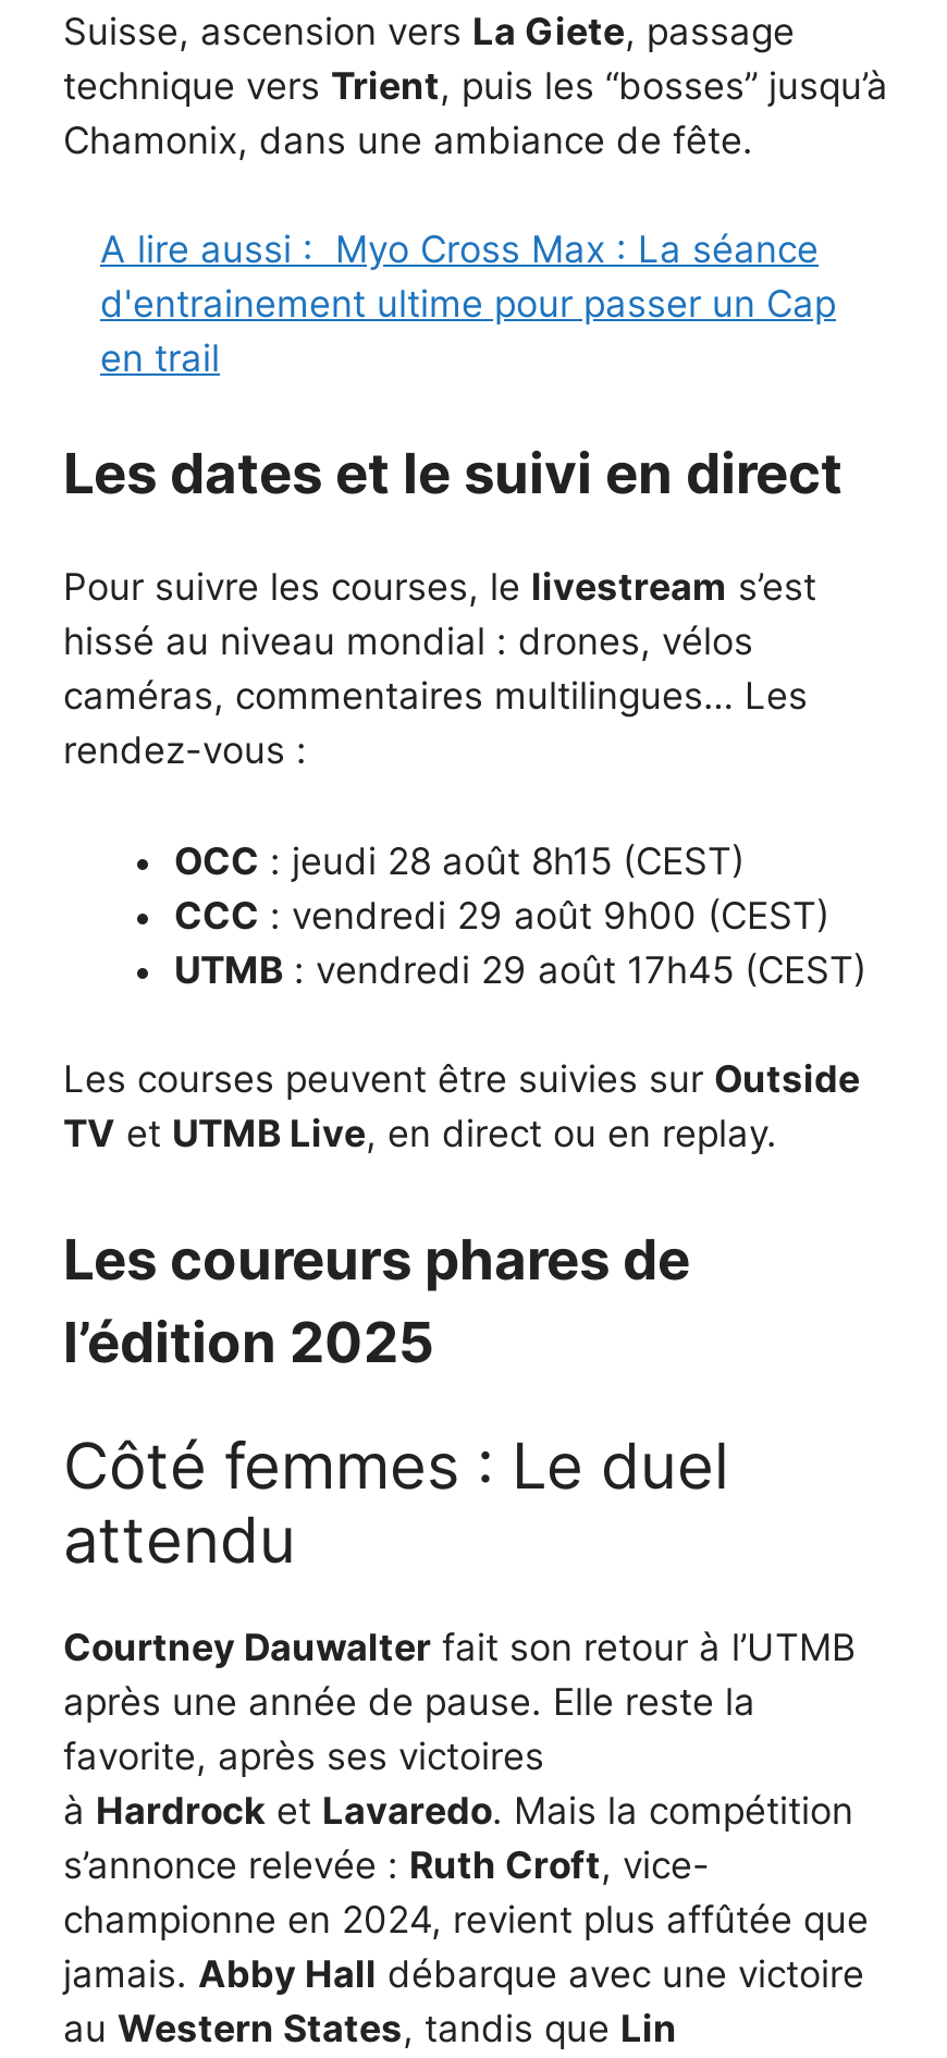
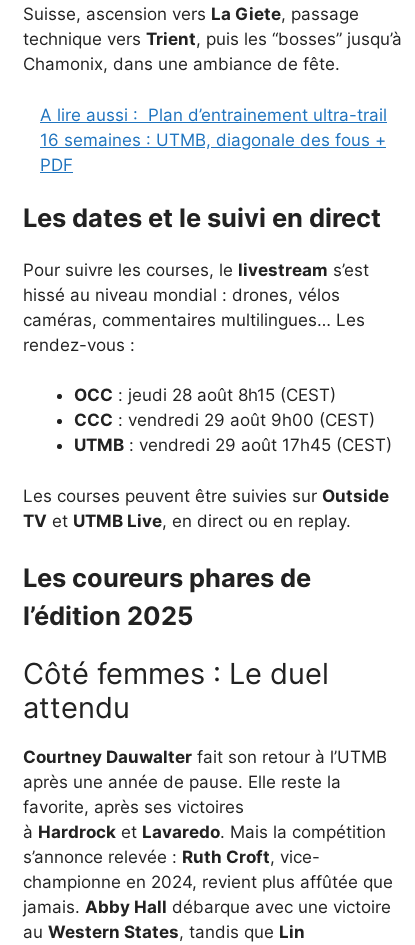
[100,228,836,380] A lire aussi : Myo Cross Max : La séance | d'entrainement ultime pour passer un Cap | en trail -> [40,105,387,175] A lire aussi : Plan d’entrainement ultra-trail | 16 semaines : UTMB, diagonale des fous + | PDF

